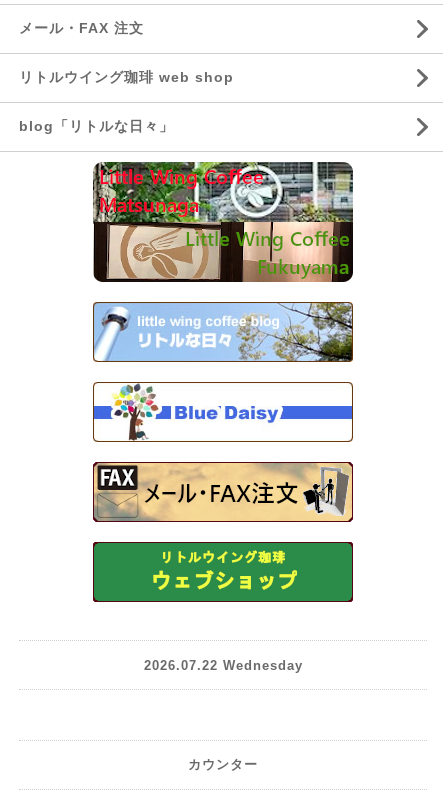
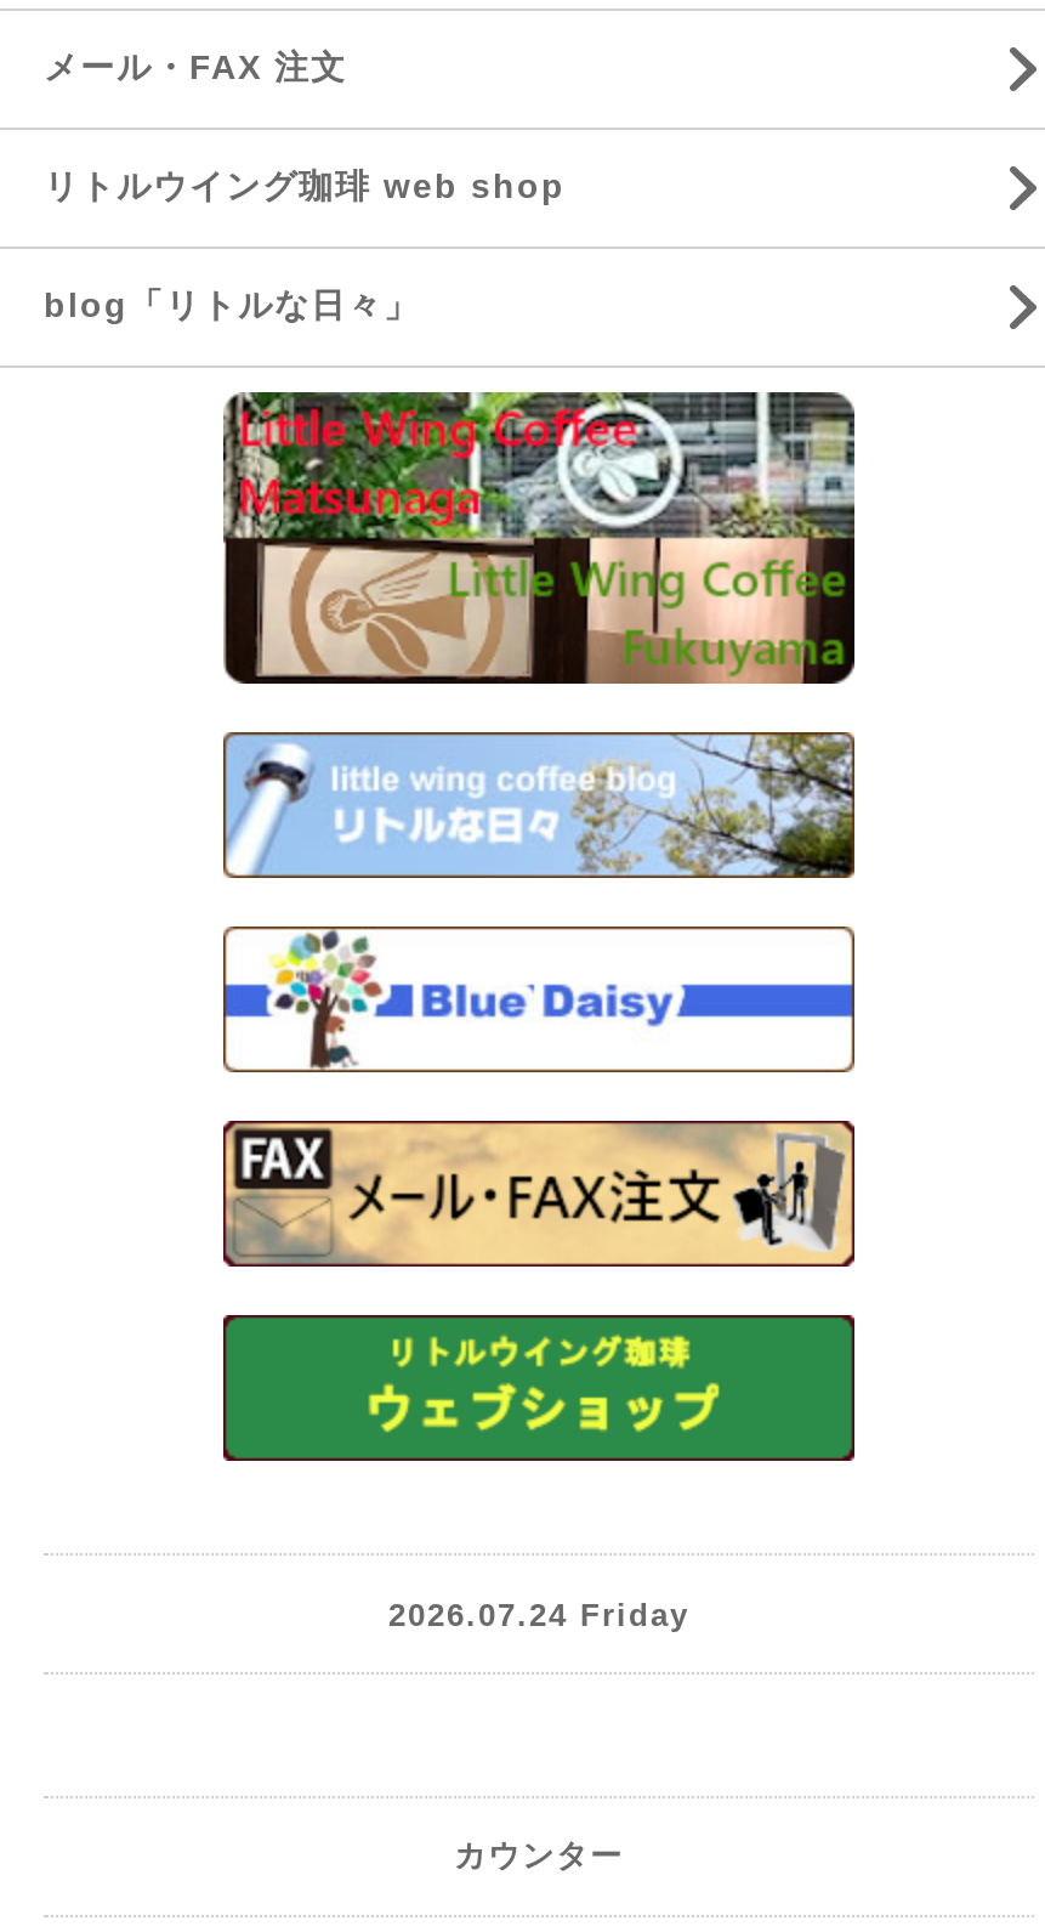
[143,657,302,672] 2026.07.22 Wednesday -> [388,1596,689,1632] 2026.07.24 Friday

